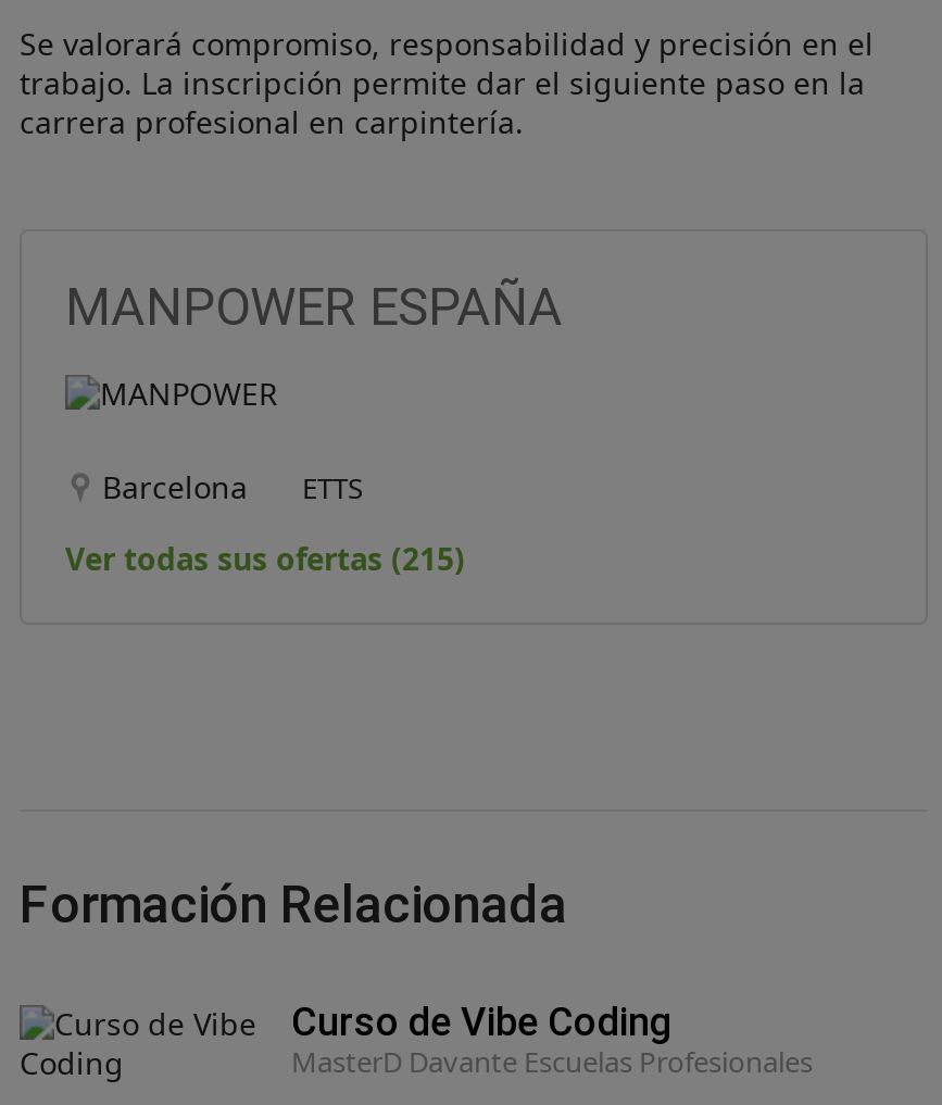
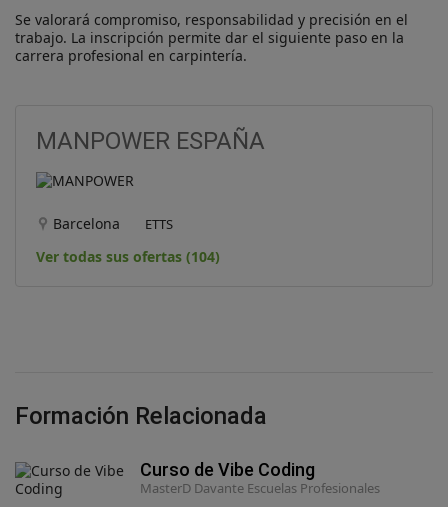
[65,537,465,579] Ver todas sus ofertas (215) -> [36,247,220,266] Ver todas sus ofertas (104)

